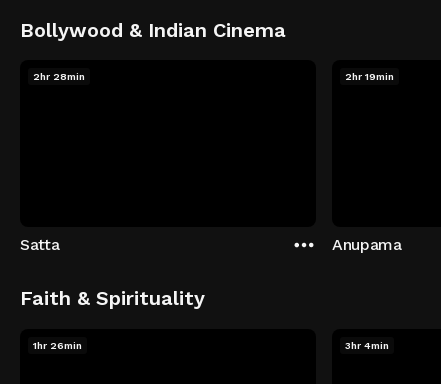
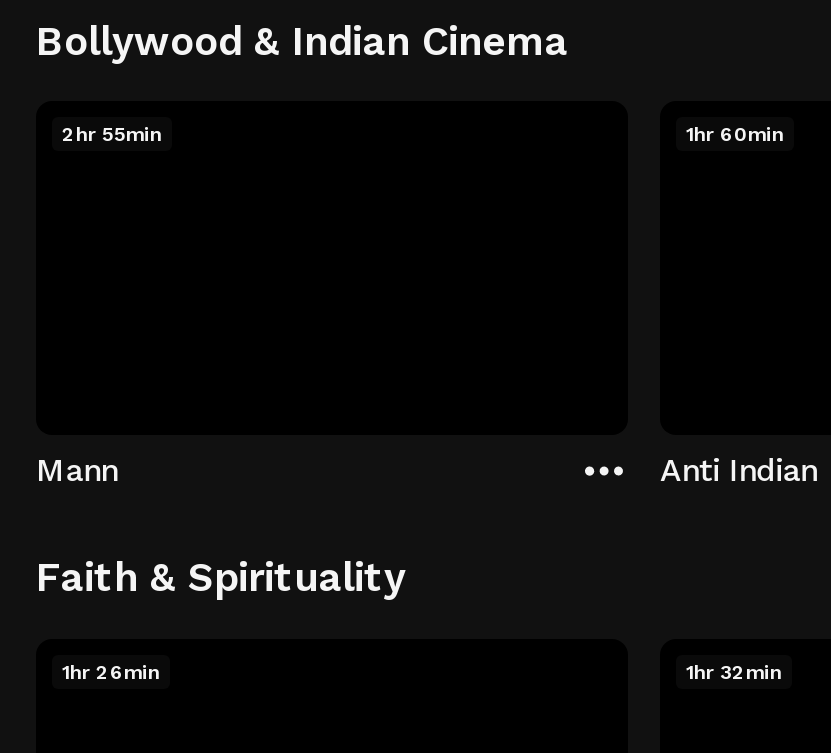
[33,71,85,82] 2hr 28min -> [62,123,162,145] 2hr 55min
[345,71,394,82] 2hr 19min -> [686,123,784,145] 1hr 60min
[20,234,59,253] Satta -> [36,450,117,488] Mann
[332,234,402,253] Anupama -> [660,450,817,488] Anti Indian
[345,339,389,350] 3hr 4min -> [686,660,782,682] 1hr 32min

